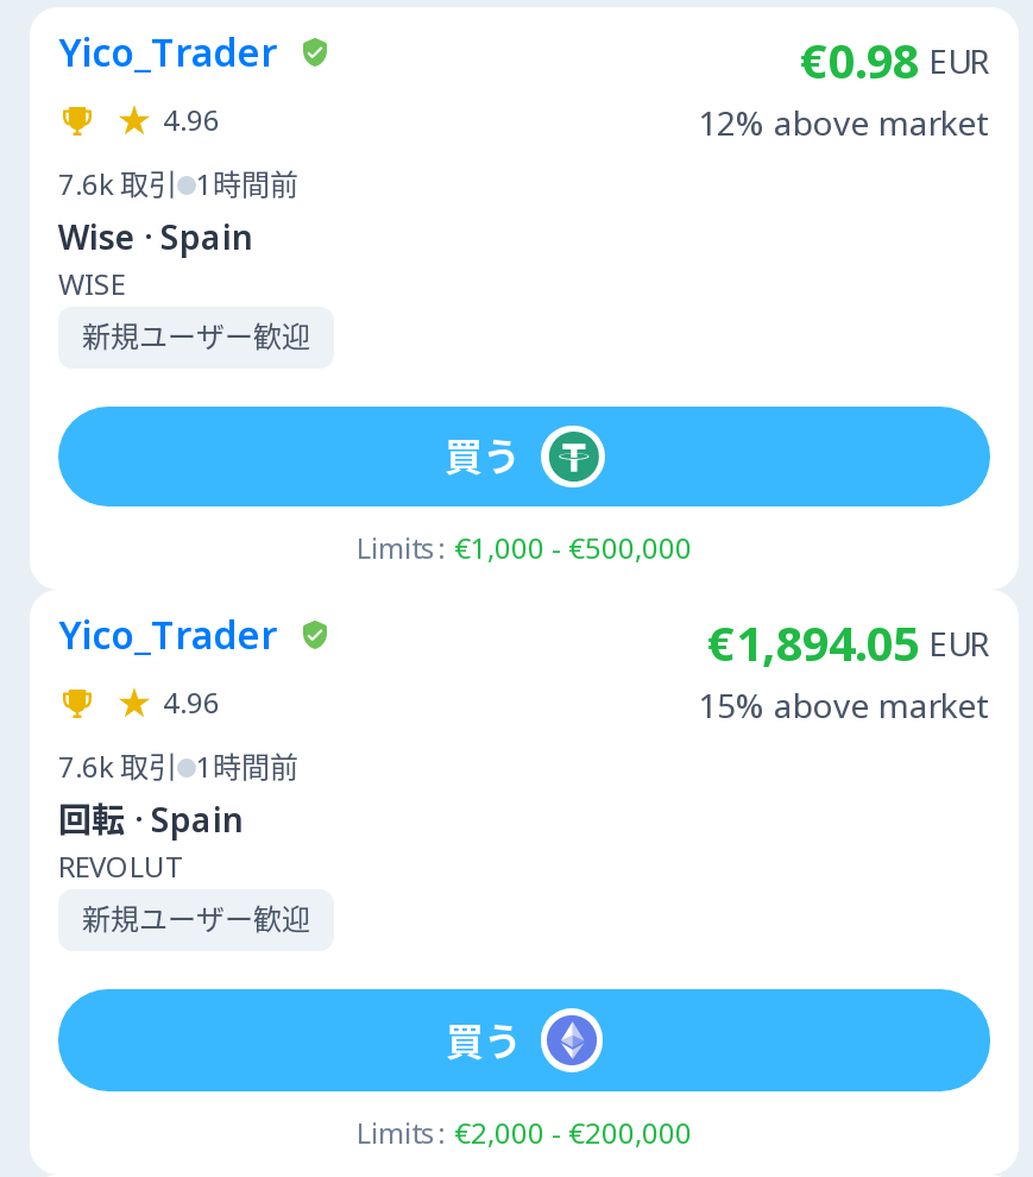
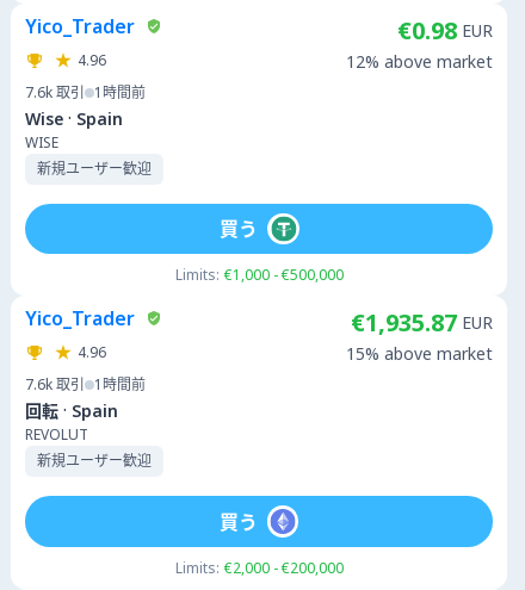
[707,611,990,675] €1,894.05 EUR -> [351,306,493,339] €1,935.87 EUR

